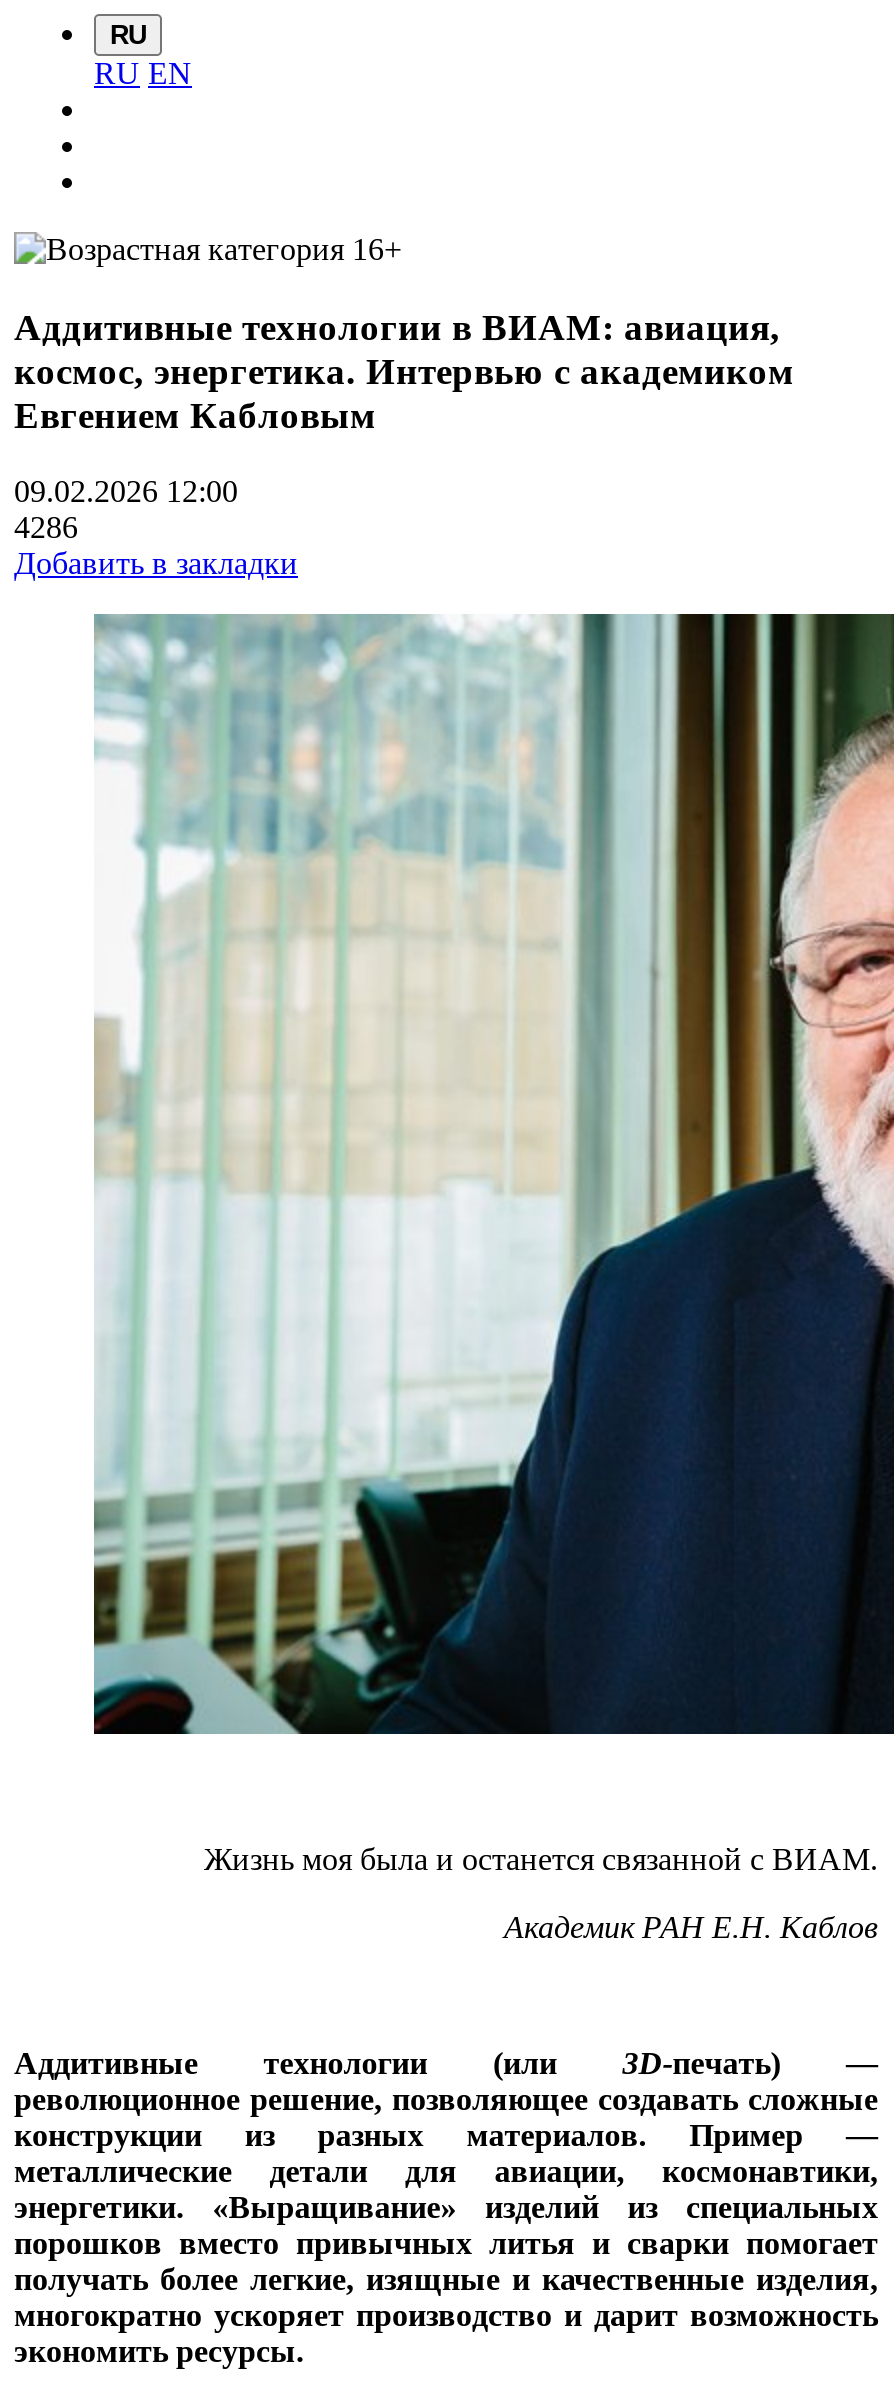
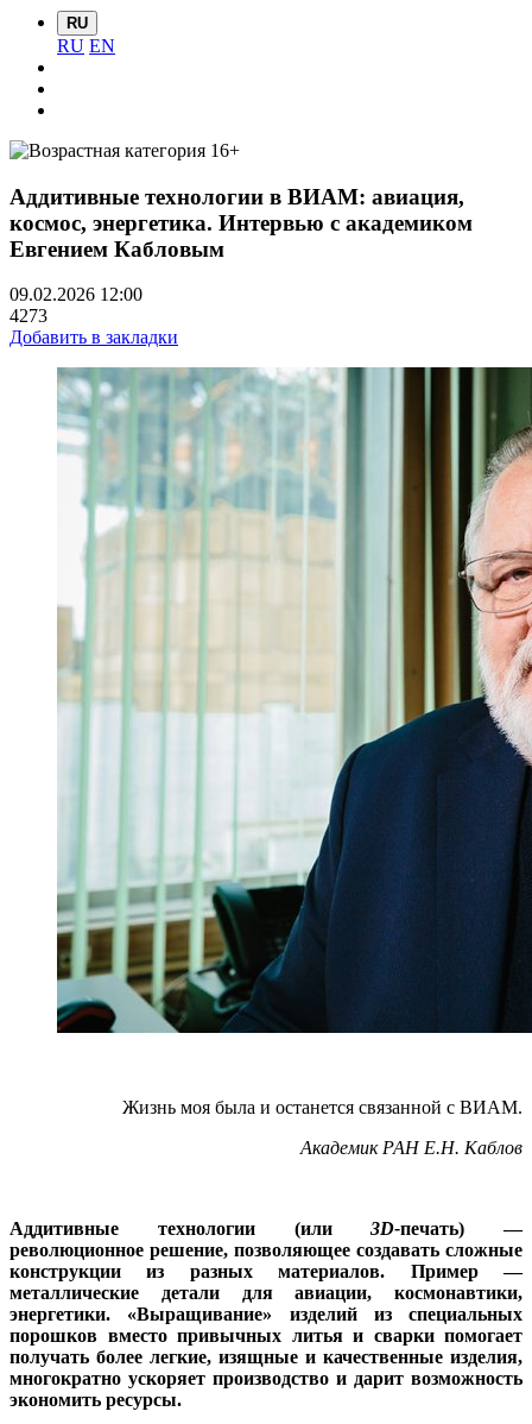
[14,511,78,545] 4286 -> [9,306,47,326] 4273

